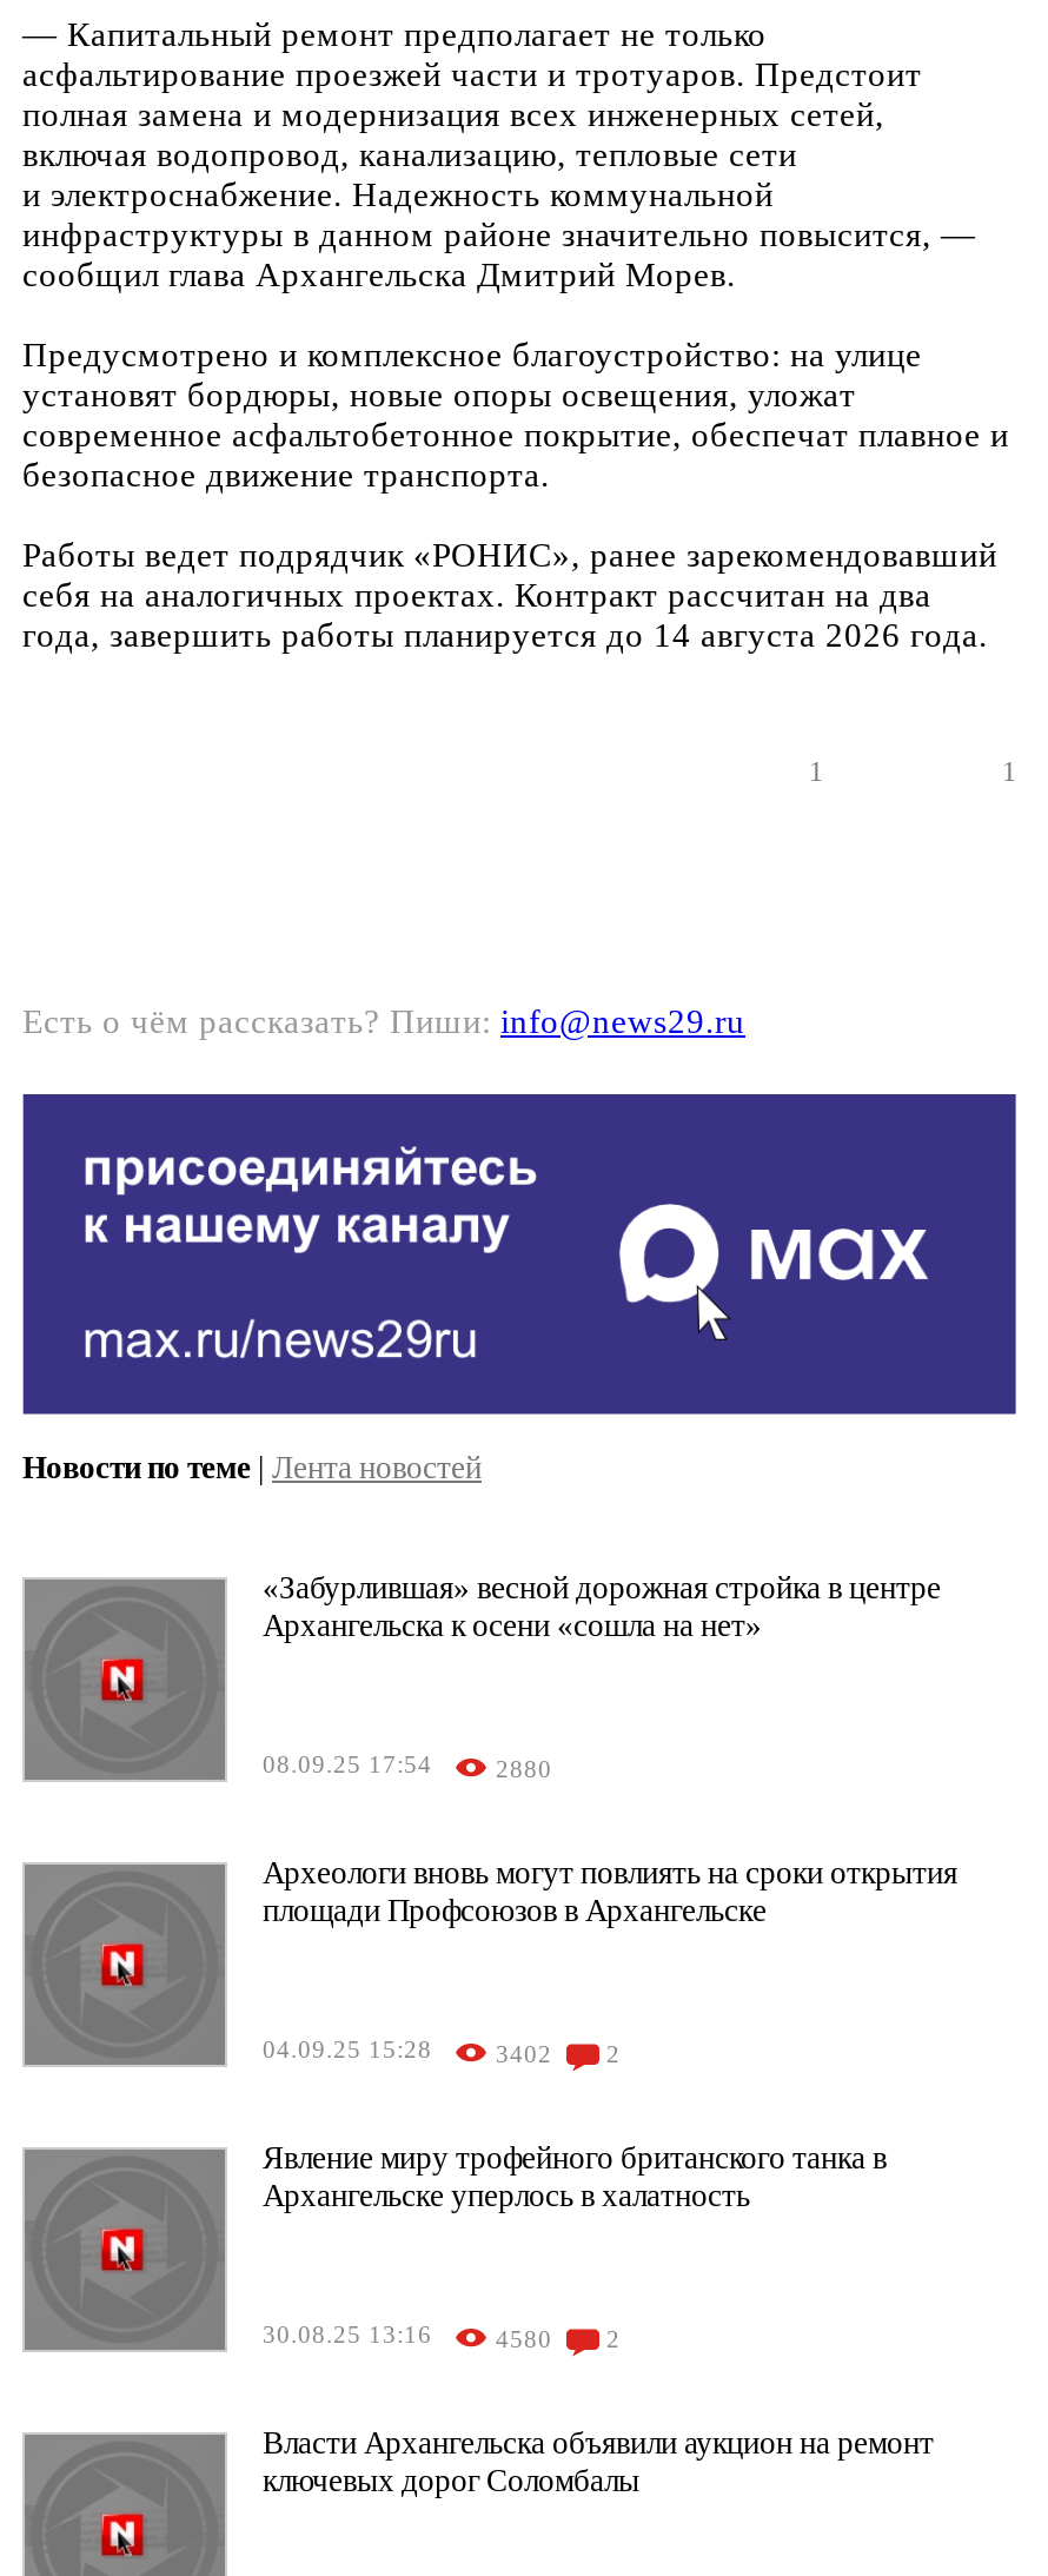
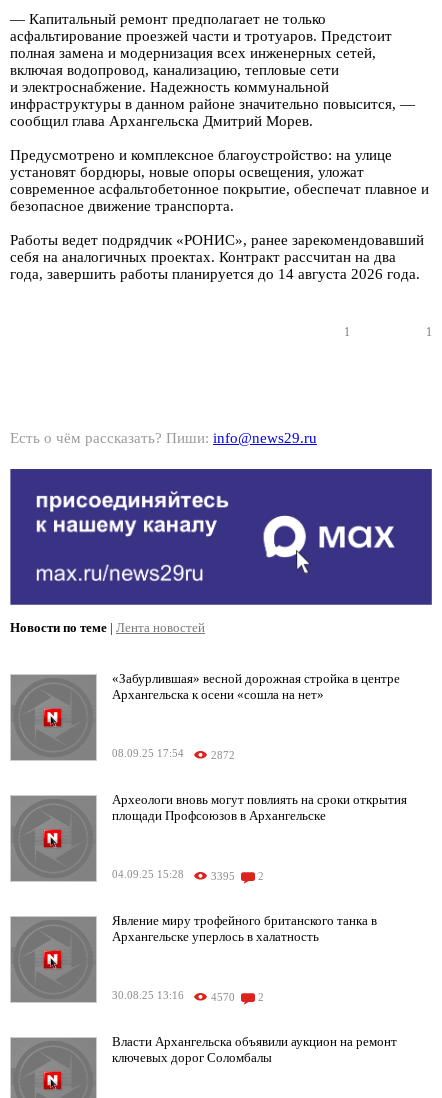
[489,1756,552,1782] 2880 -> [208,750,235,761] 2872
[489,2041,621,2067] 3402 2 -> [208,871,264,882] 3395 2
[489,2326,621,2352] 4580 2 -> [208,992,264,1003] 4570 2

